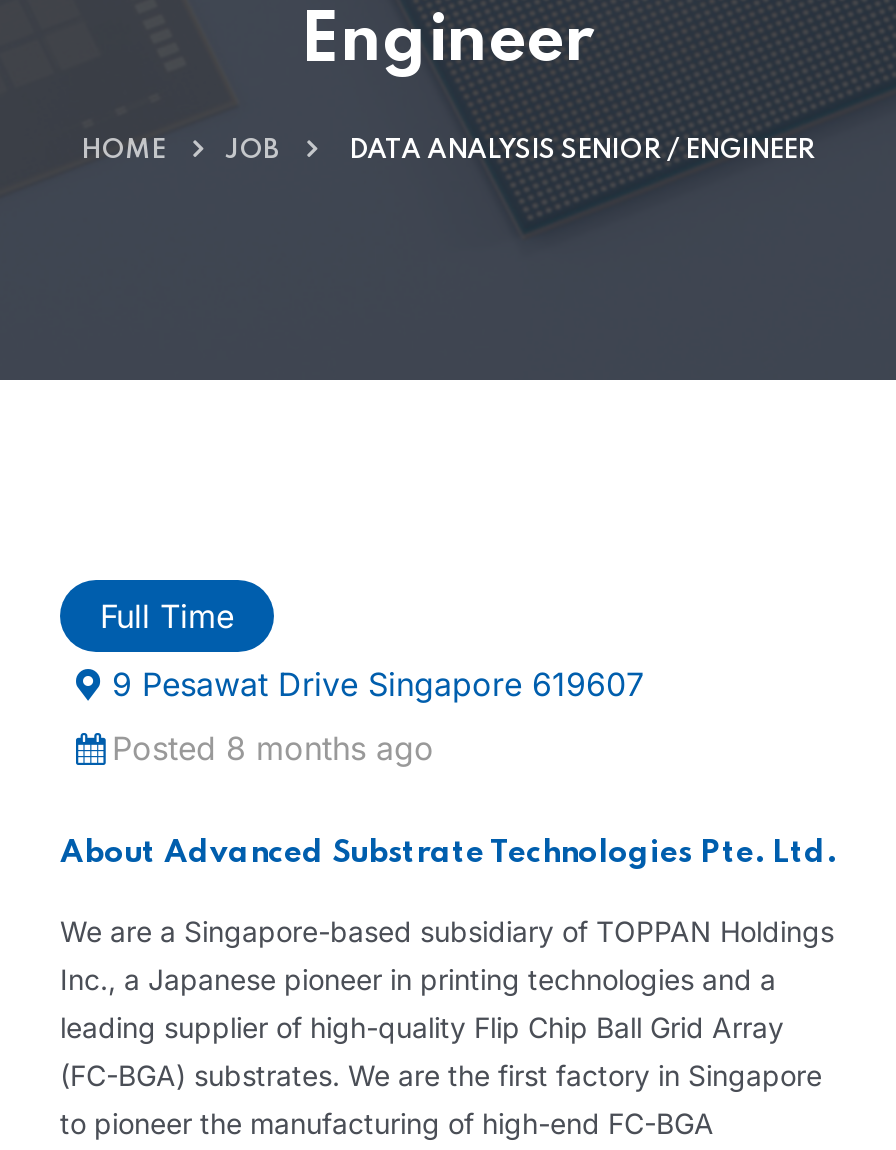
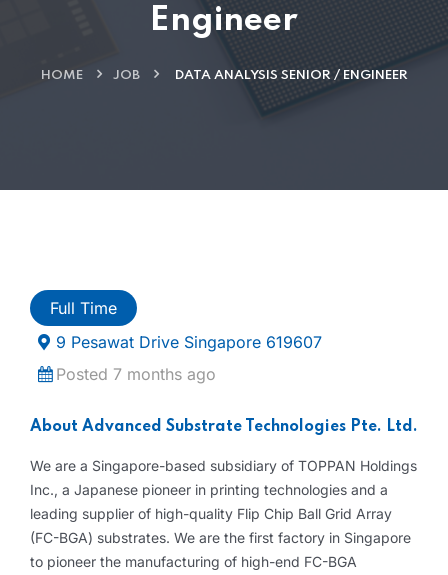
[112,728,434,768] Posted 8 months ago -> [56,364,216,384] Posted 7 months ago

